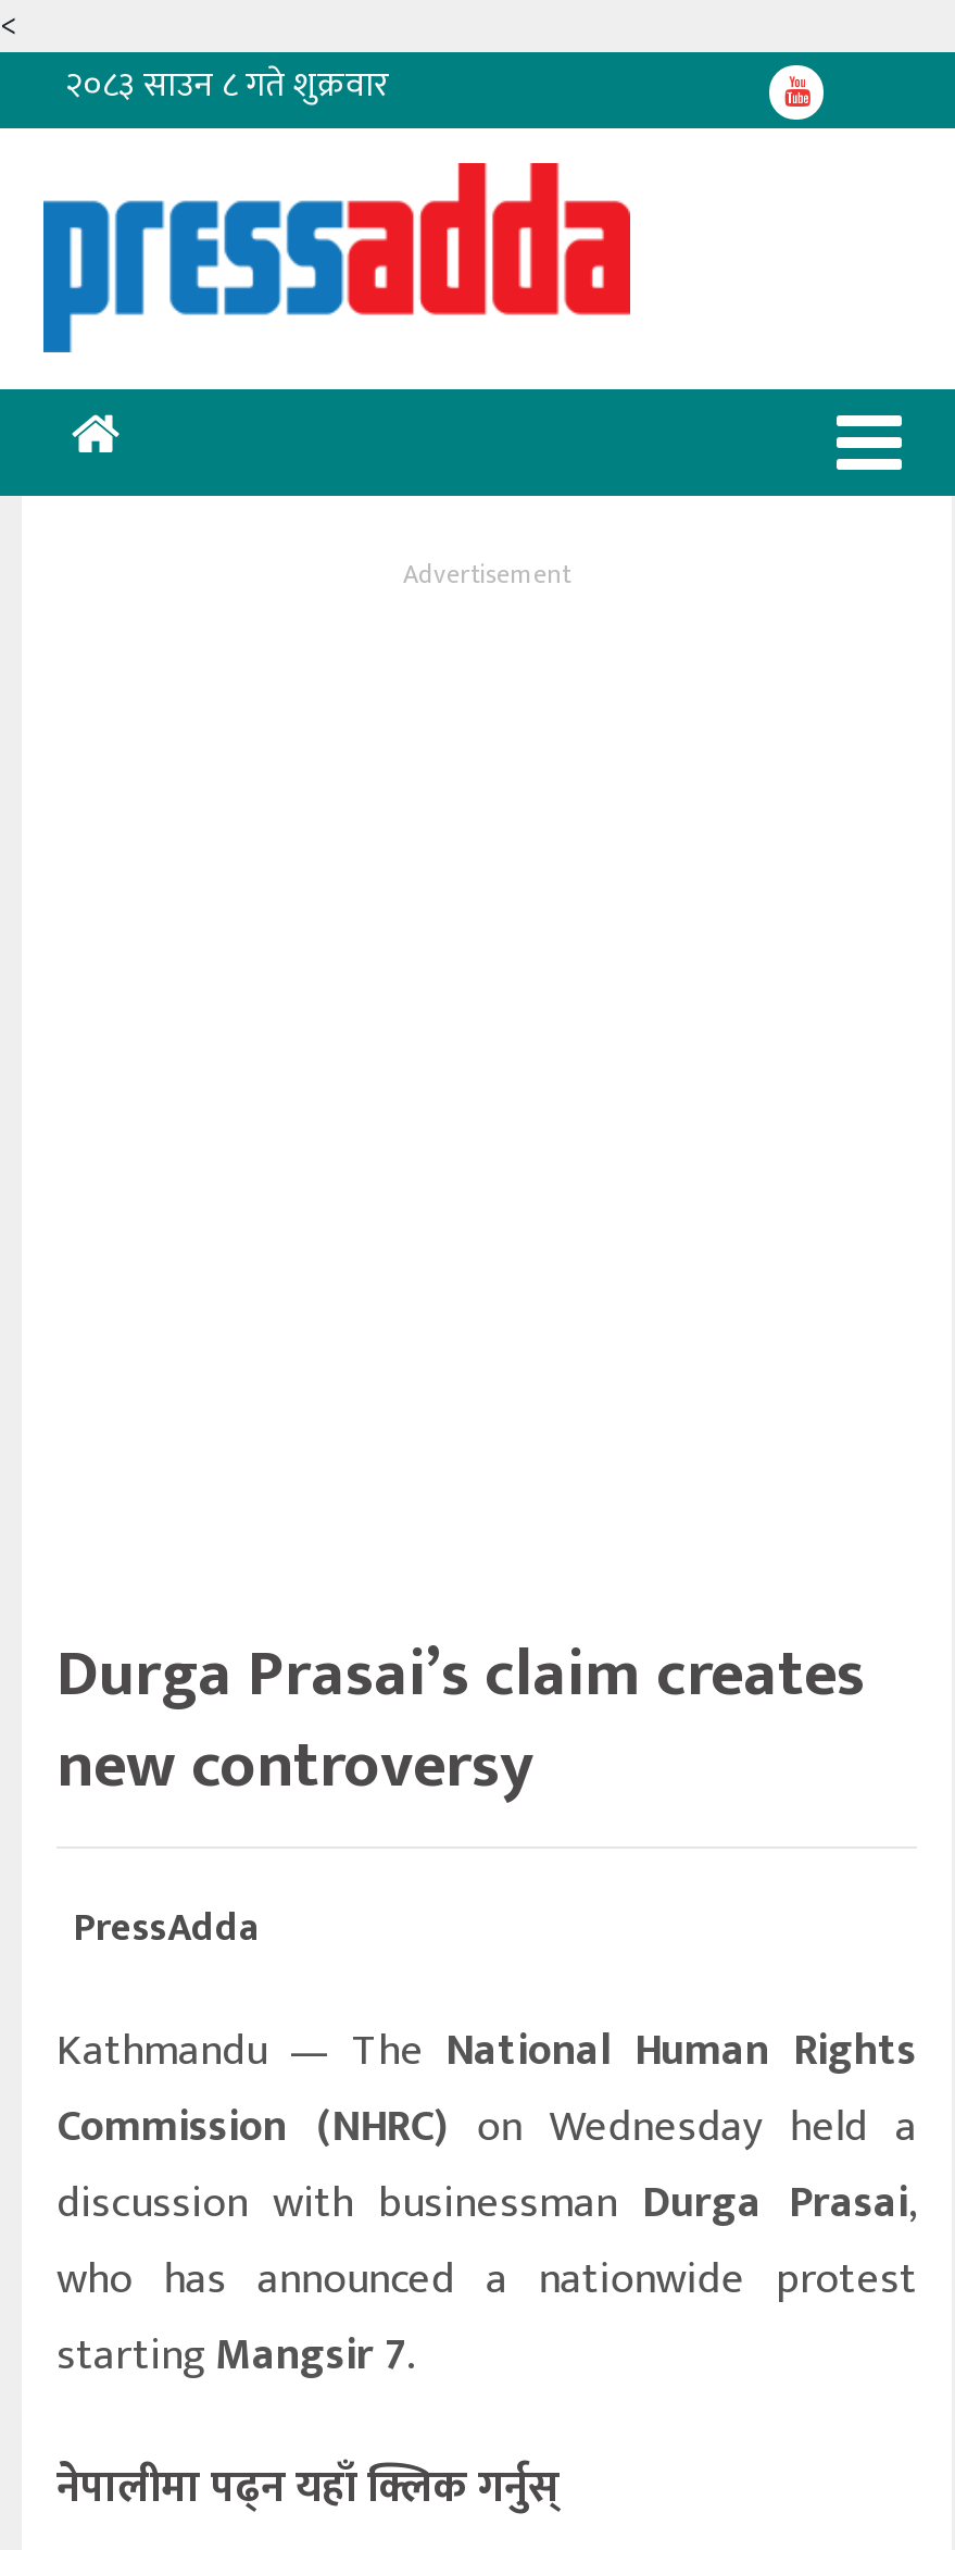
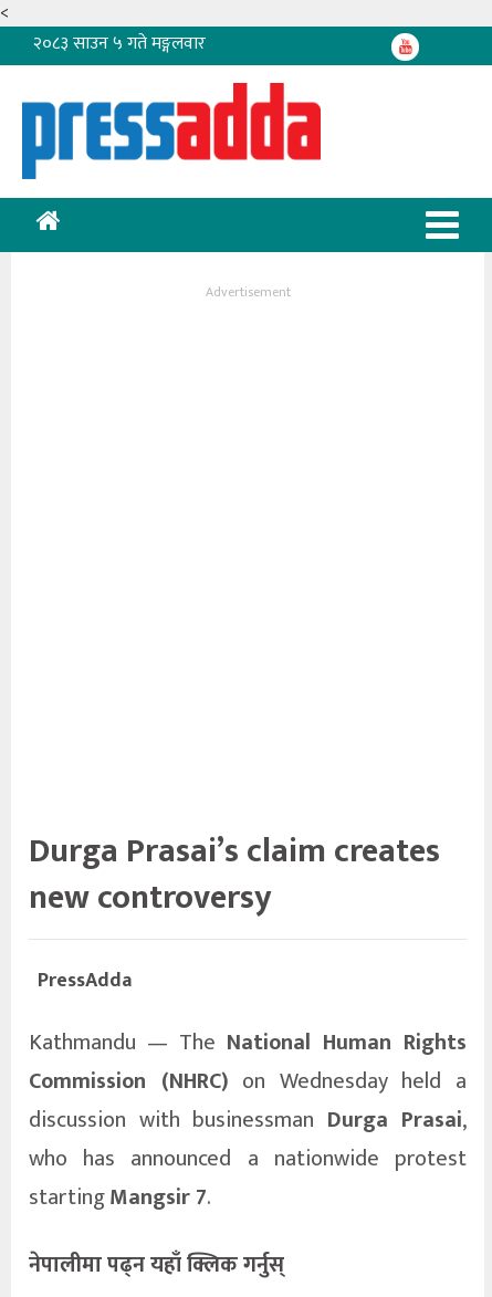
[65,57,389,115] २०८३ साउन ८ गते शुक्रवार -> [33,29,206,59] २०८३ साउन ५ गते मङ्गलवार

